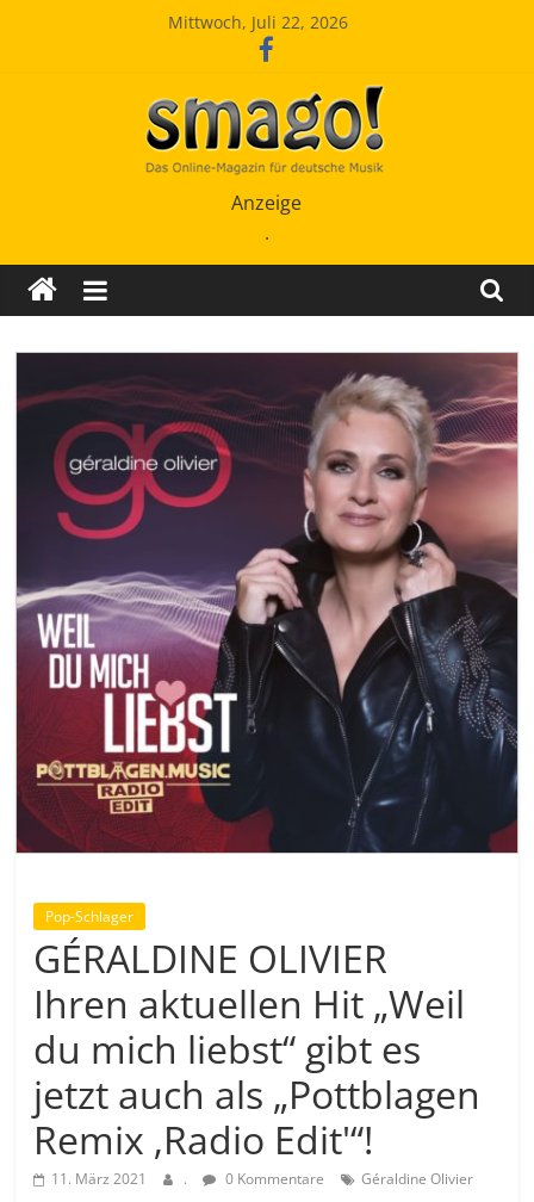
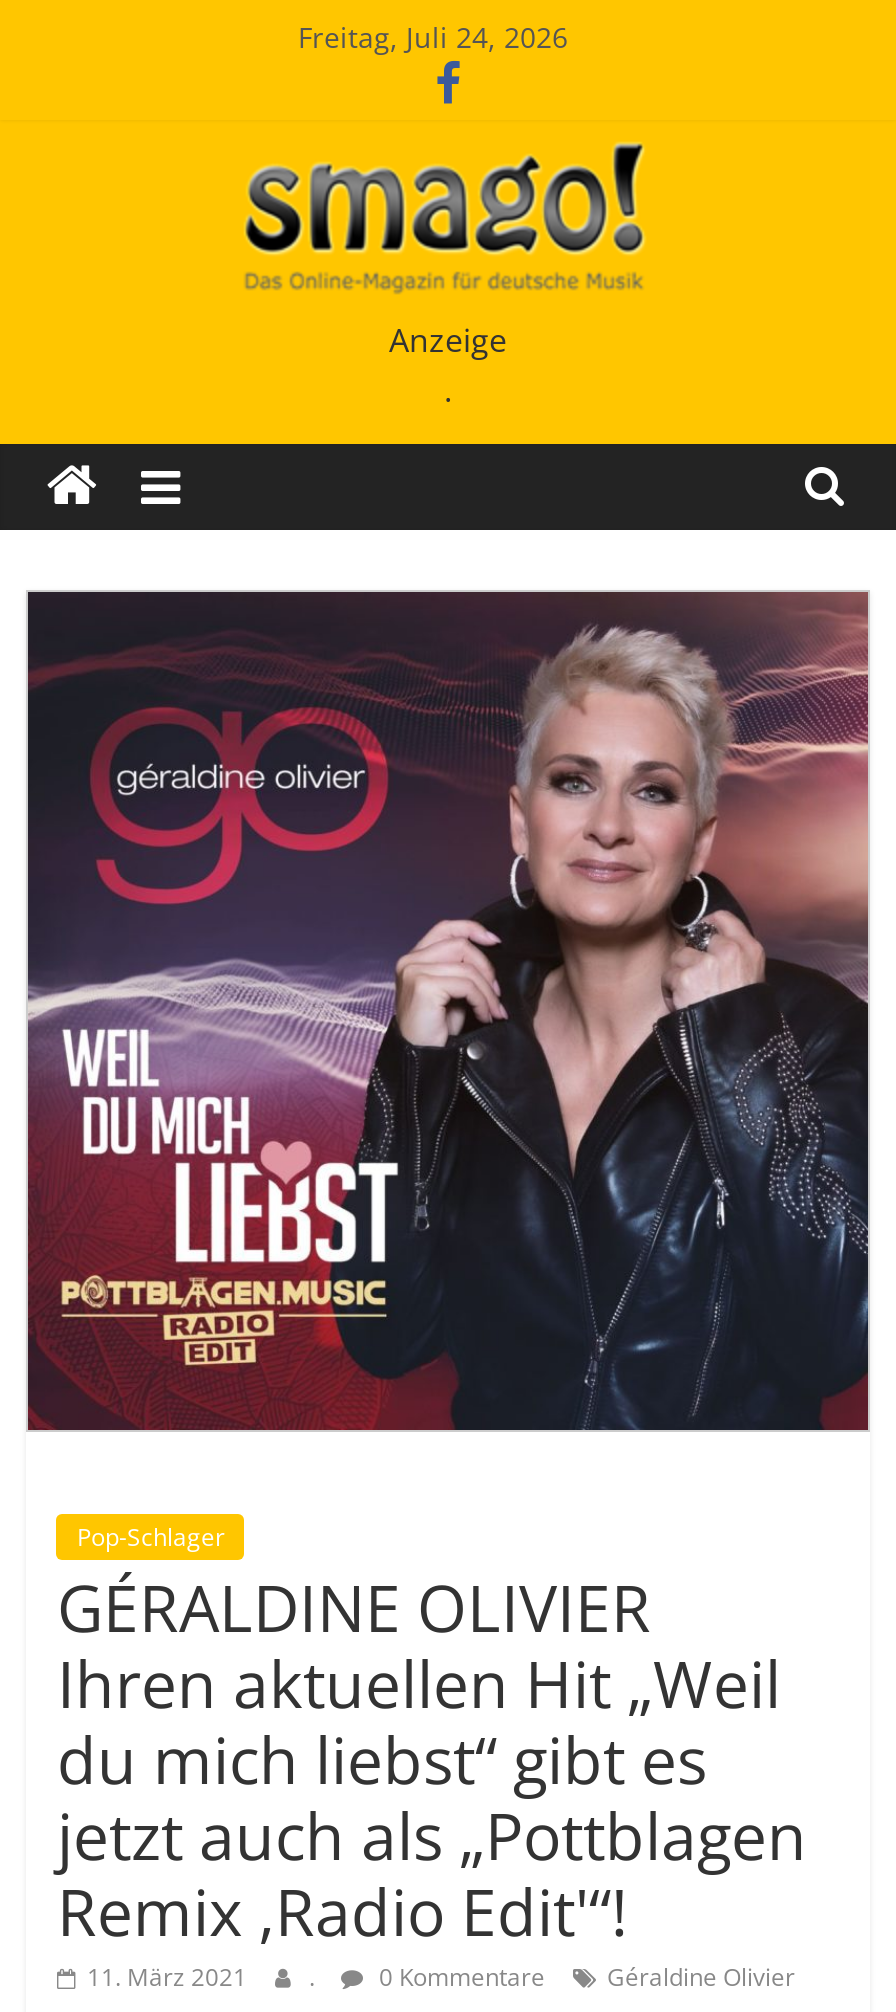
[168,11,348,33] Mittwoch, Juli 22, 2026 -> [298,18,568,56] Freitag, Juli 24, 2026

